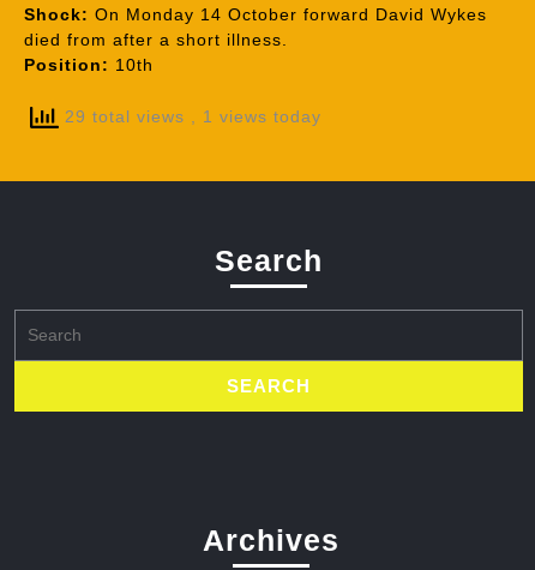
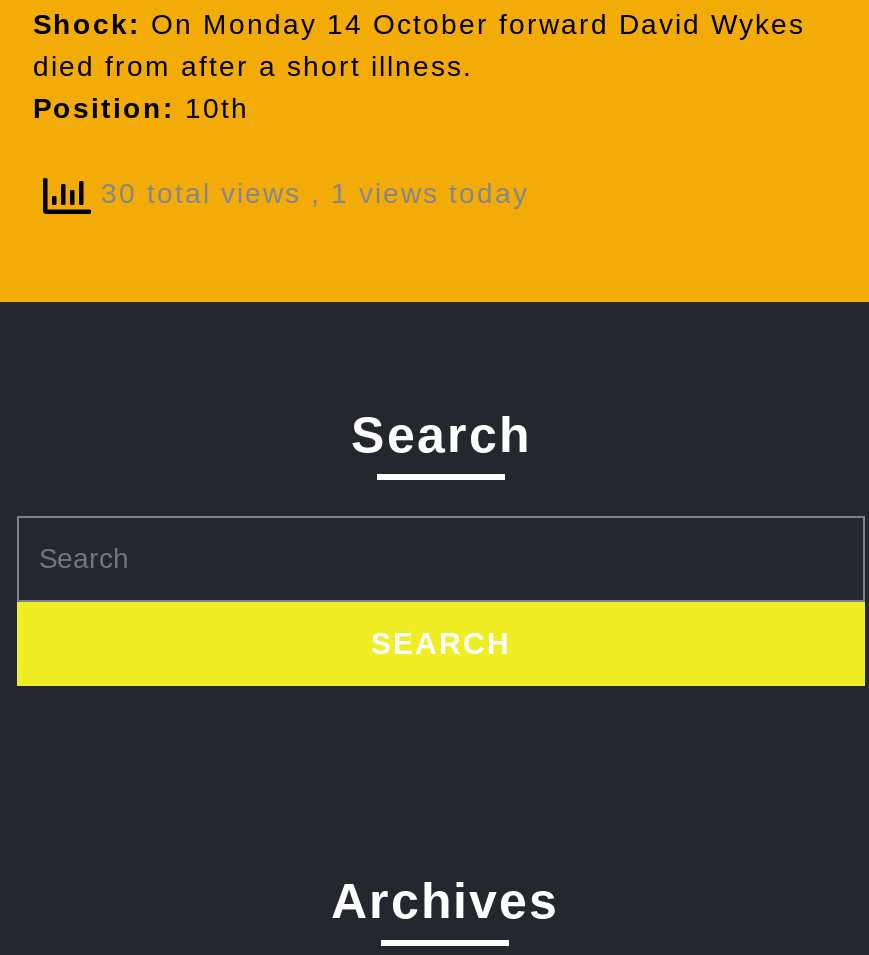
[59,106,321,126] 29 total views, 1 views today -> [91,177,529,209] 30 total views, 1 views today

